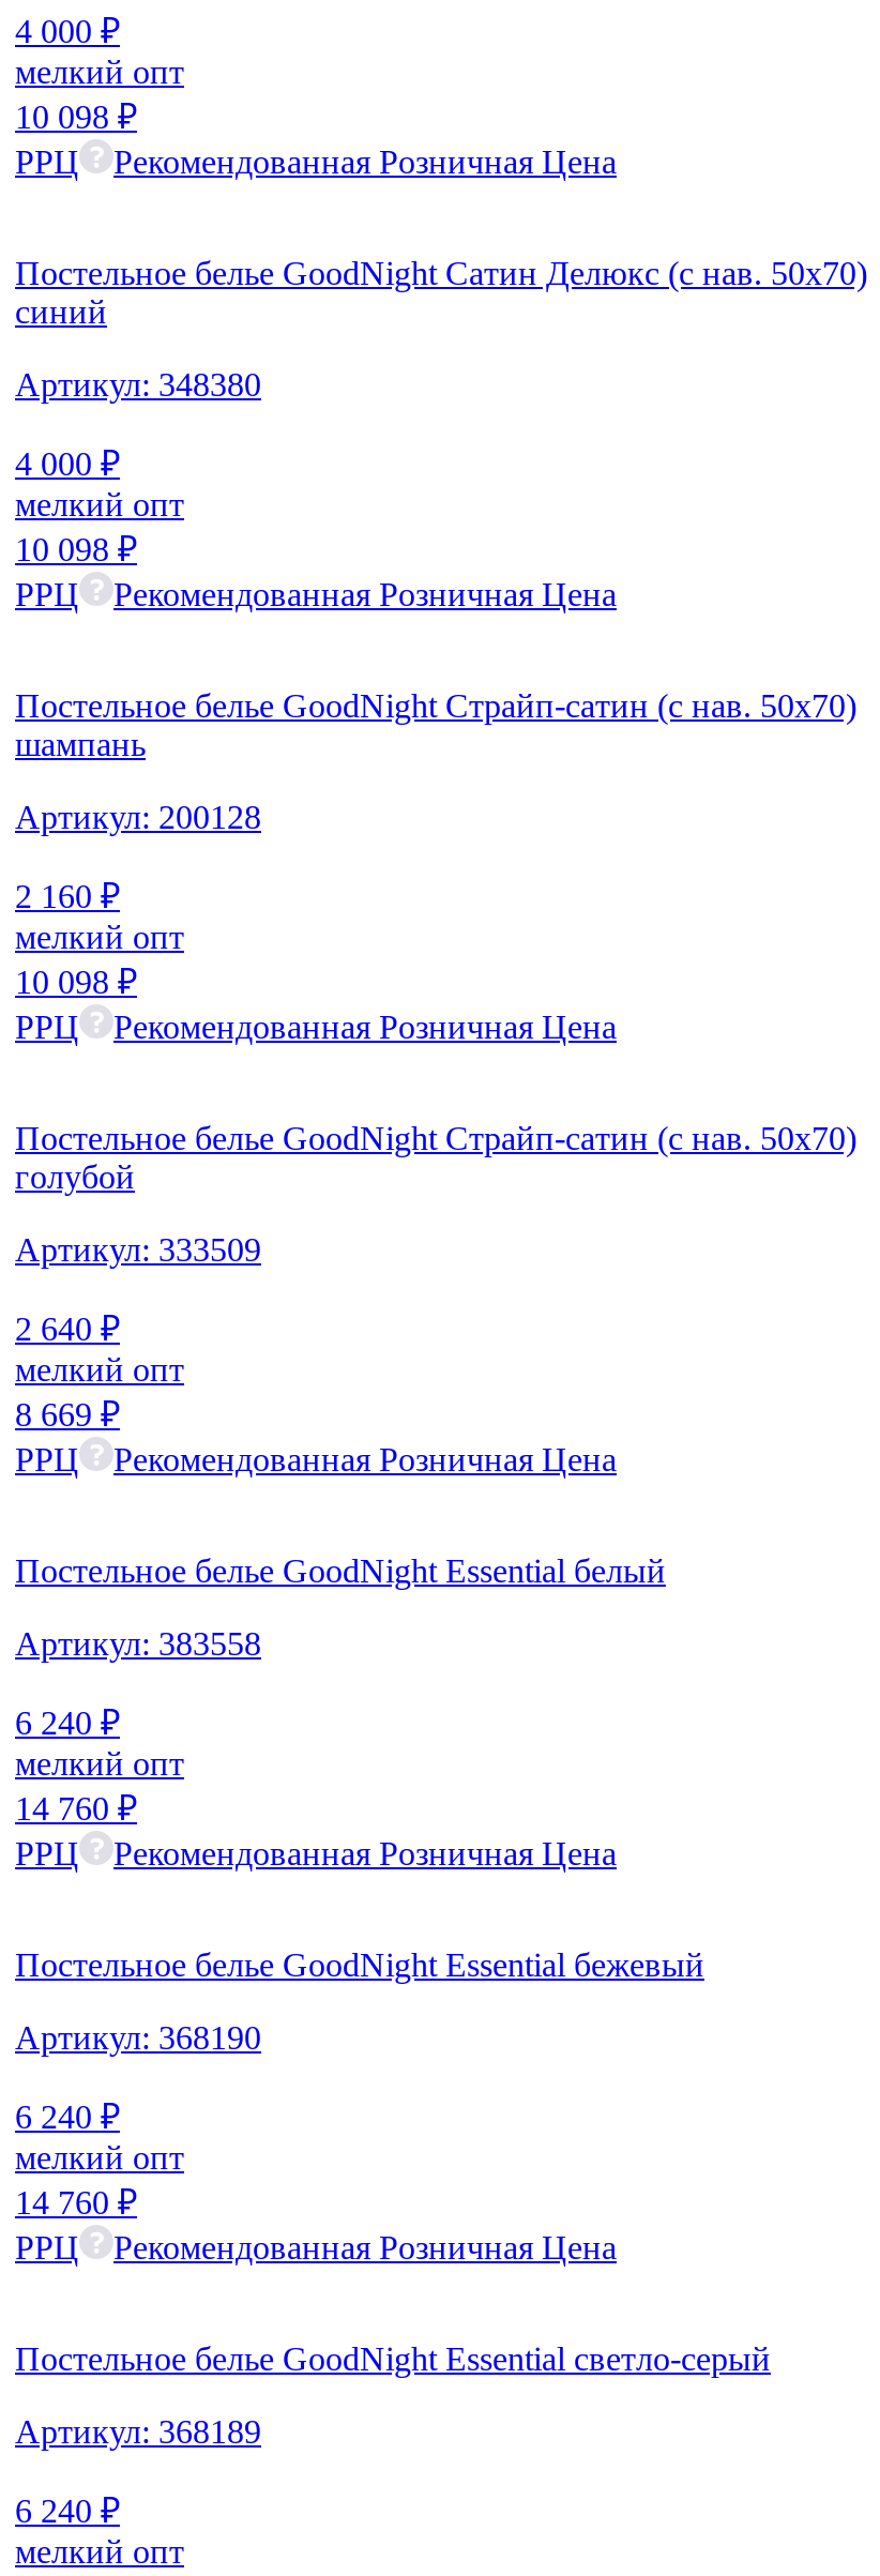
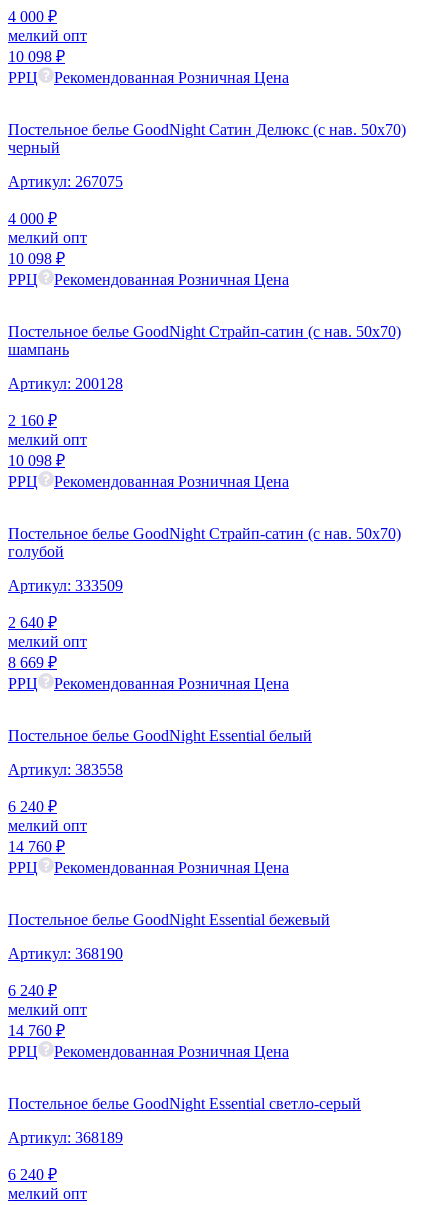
[15,294,107,330] синий -> [8,139,60,156] черный
[15,367,261,403] Артикул: 348380 -> [8,173,123,190] Артикул: 267075

